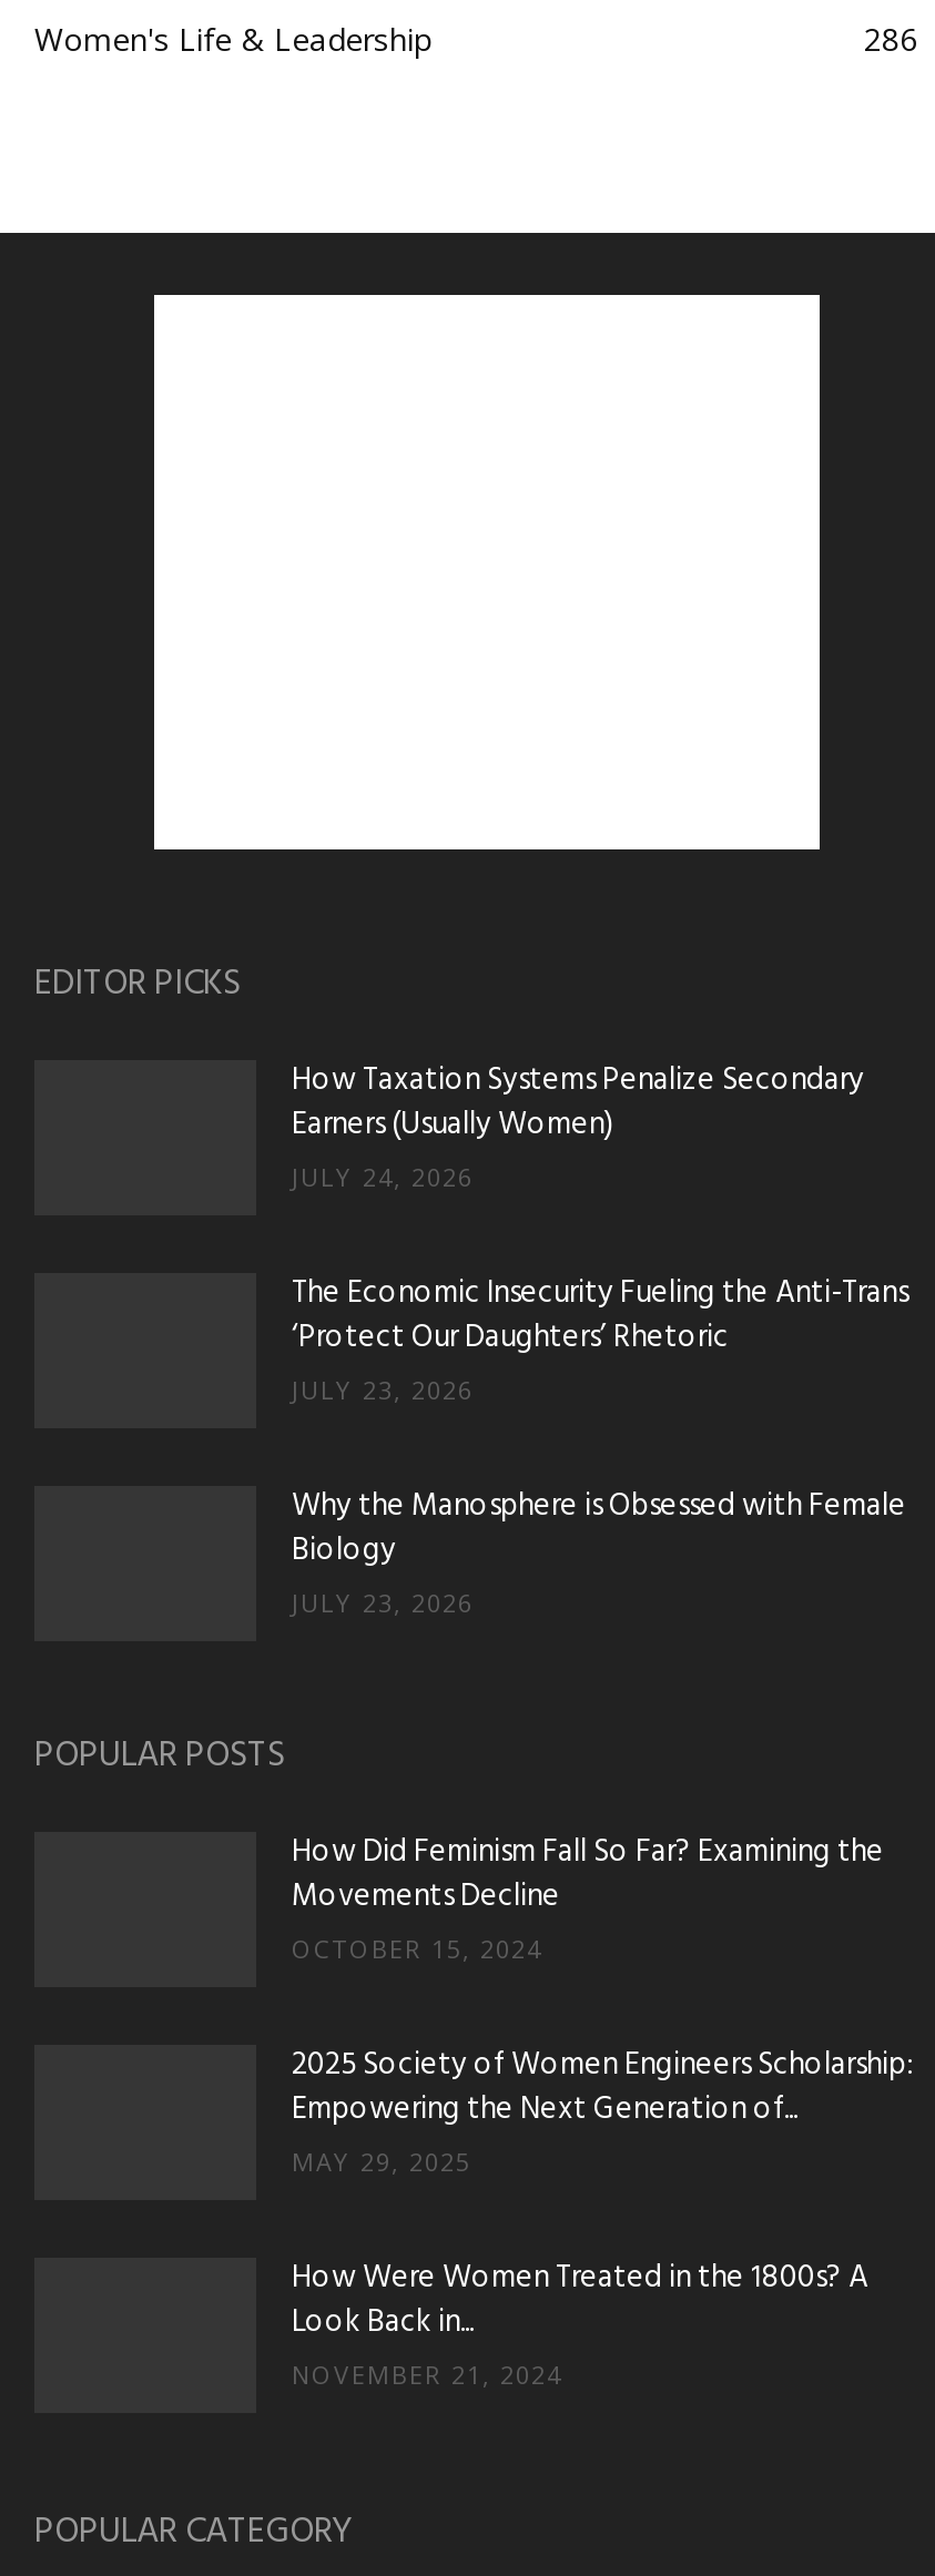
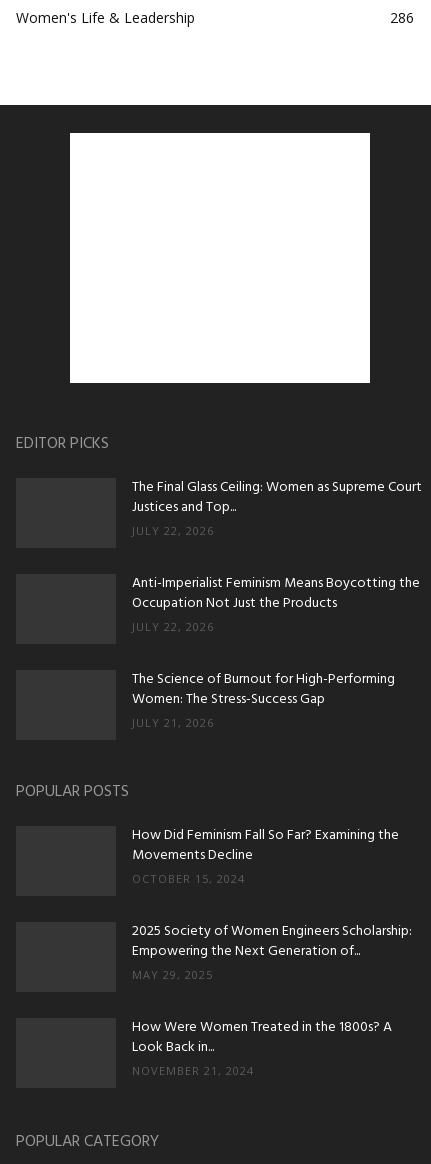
[292,1055,864,1193] How Taxation Systems Penalize Secondary | Earners (Usually Women) | JULY 24, 2026 -> [132,476,422,538] The Final Glass Ceiling: Women as Supreme Court | Justices and Top... | JULY 22, 2026
[292,1268,908,1406] The Economic Insecurity Fueling the Anti-Trans | ‘Protect Our Daughters’ Rhetoric | JULY 23, 2026 -> [132,572,420,634] Anti-Imperialist Feminism Means Boycotting the | Occupation Not Just the Products | JULY 22, 2026
[292,1481,906,1619] Why the Manosphere is Obsessed with Female | Biology | JULY 23, 2026 -> [132,668,395,730] The Science of Burnout for High-Performing | Women: The Stress-Success Gap | JULY 21, 2026

